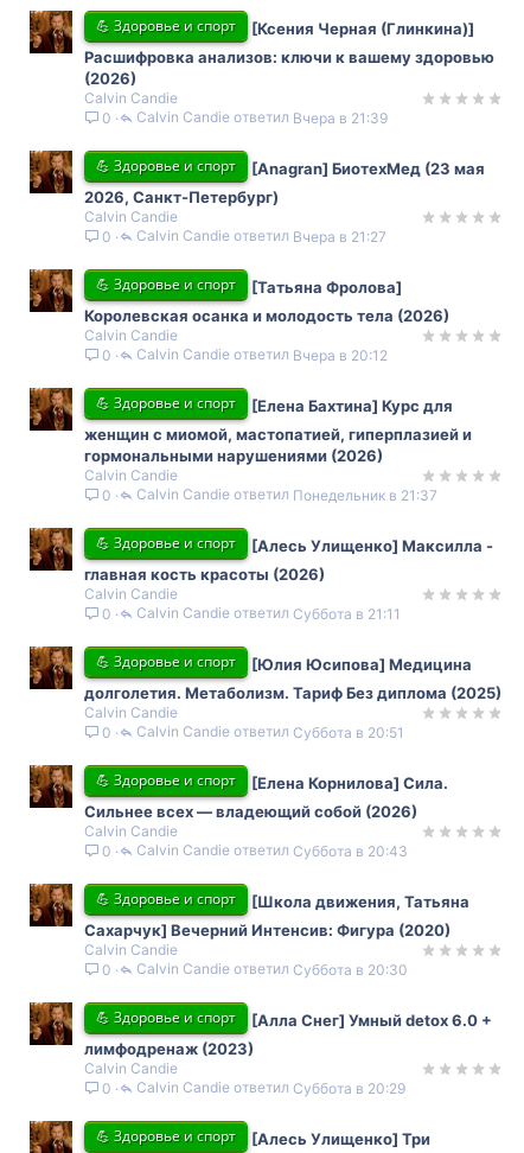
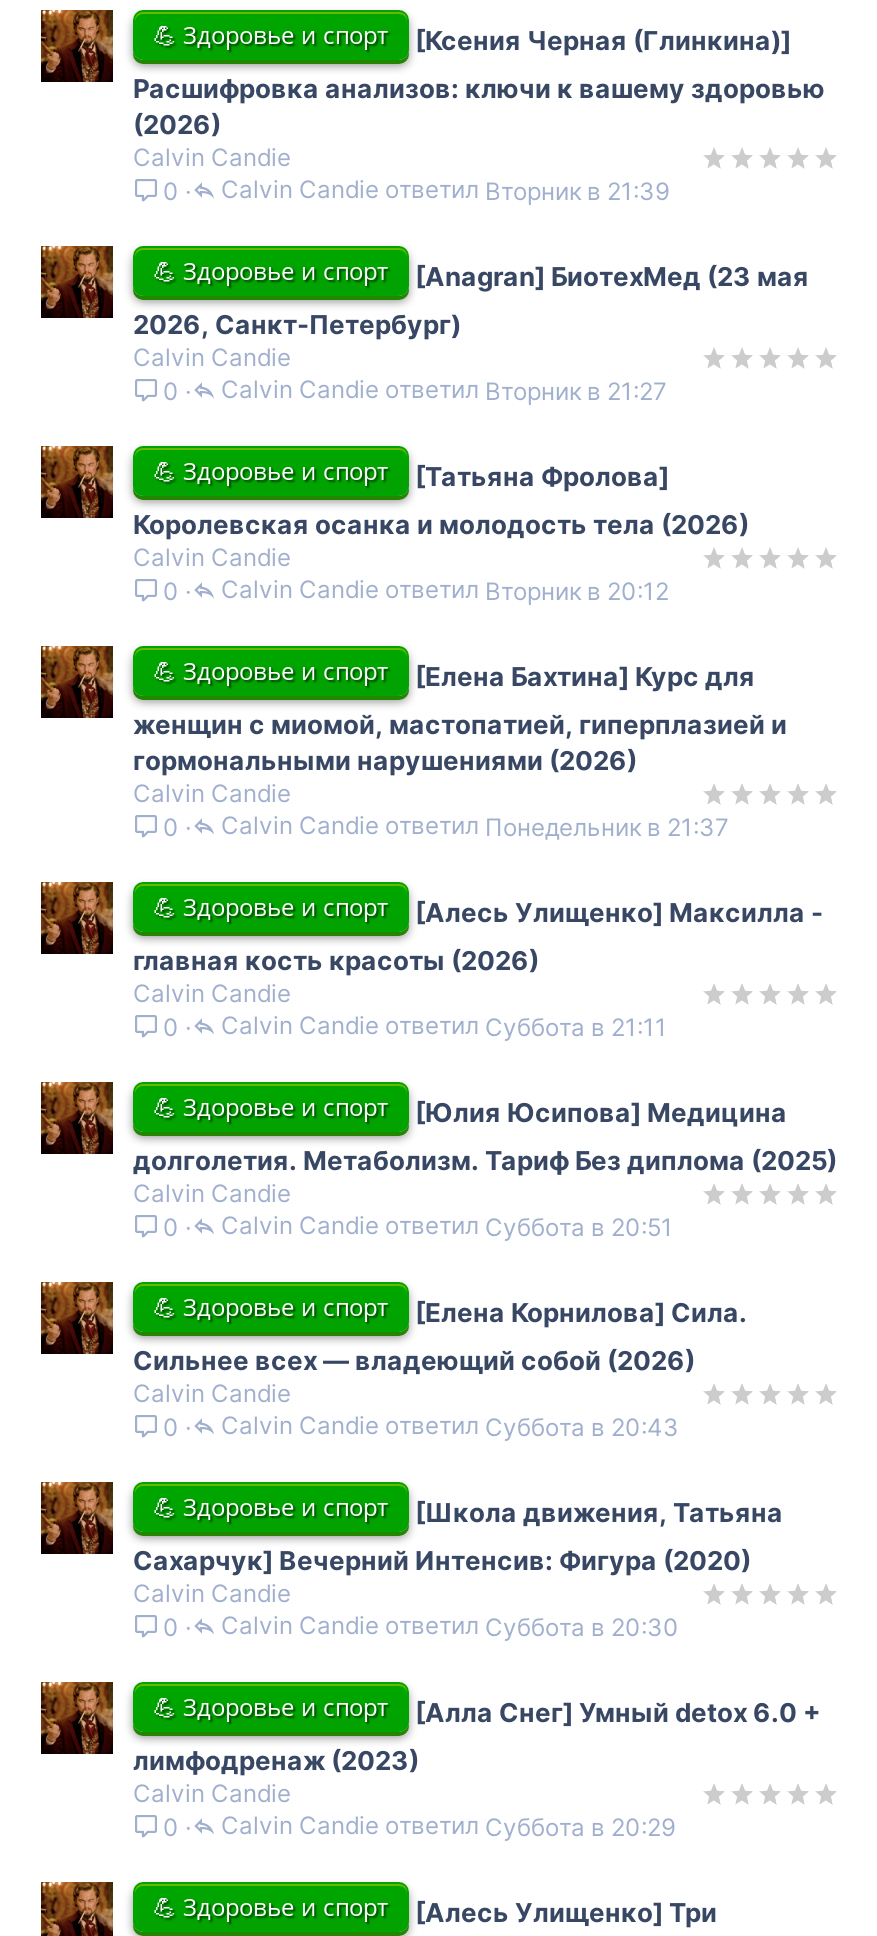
[293,109,388,127] Вчера в 21:39 -> [485,175,669,205] Вторник в 21:39
[293,227,386,245] Вчера в 21:27 -> [485,375,667,405] Вторник в 21:27
[293,346,388,364] Вчера в 20:12 -> [485,575,669,605] Вторник в 20:12

